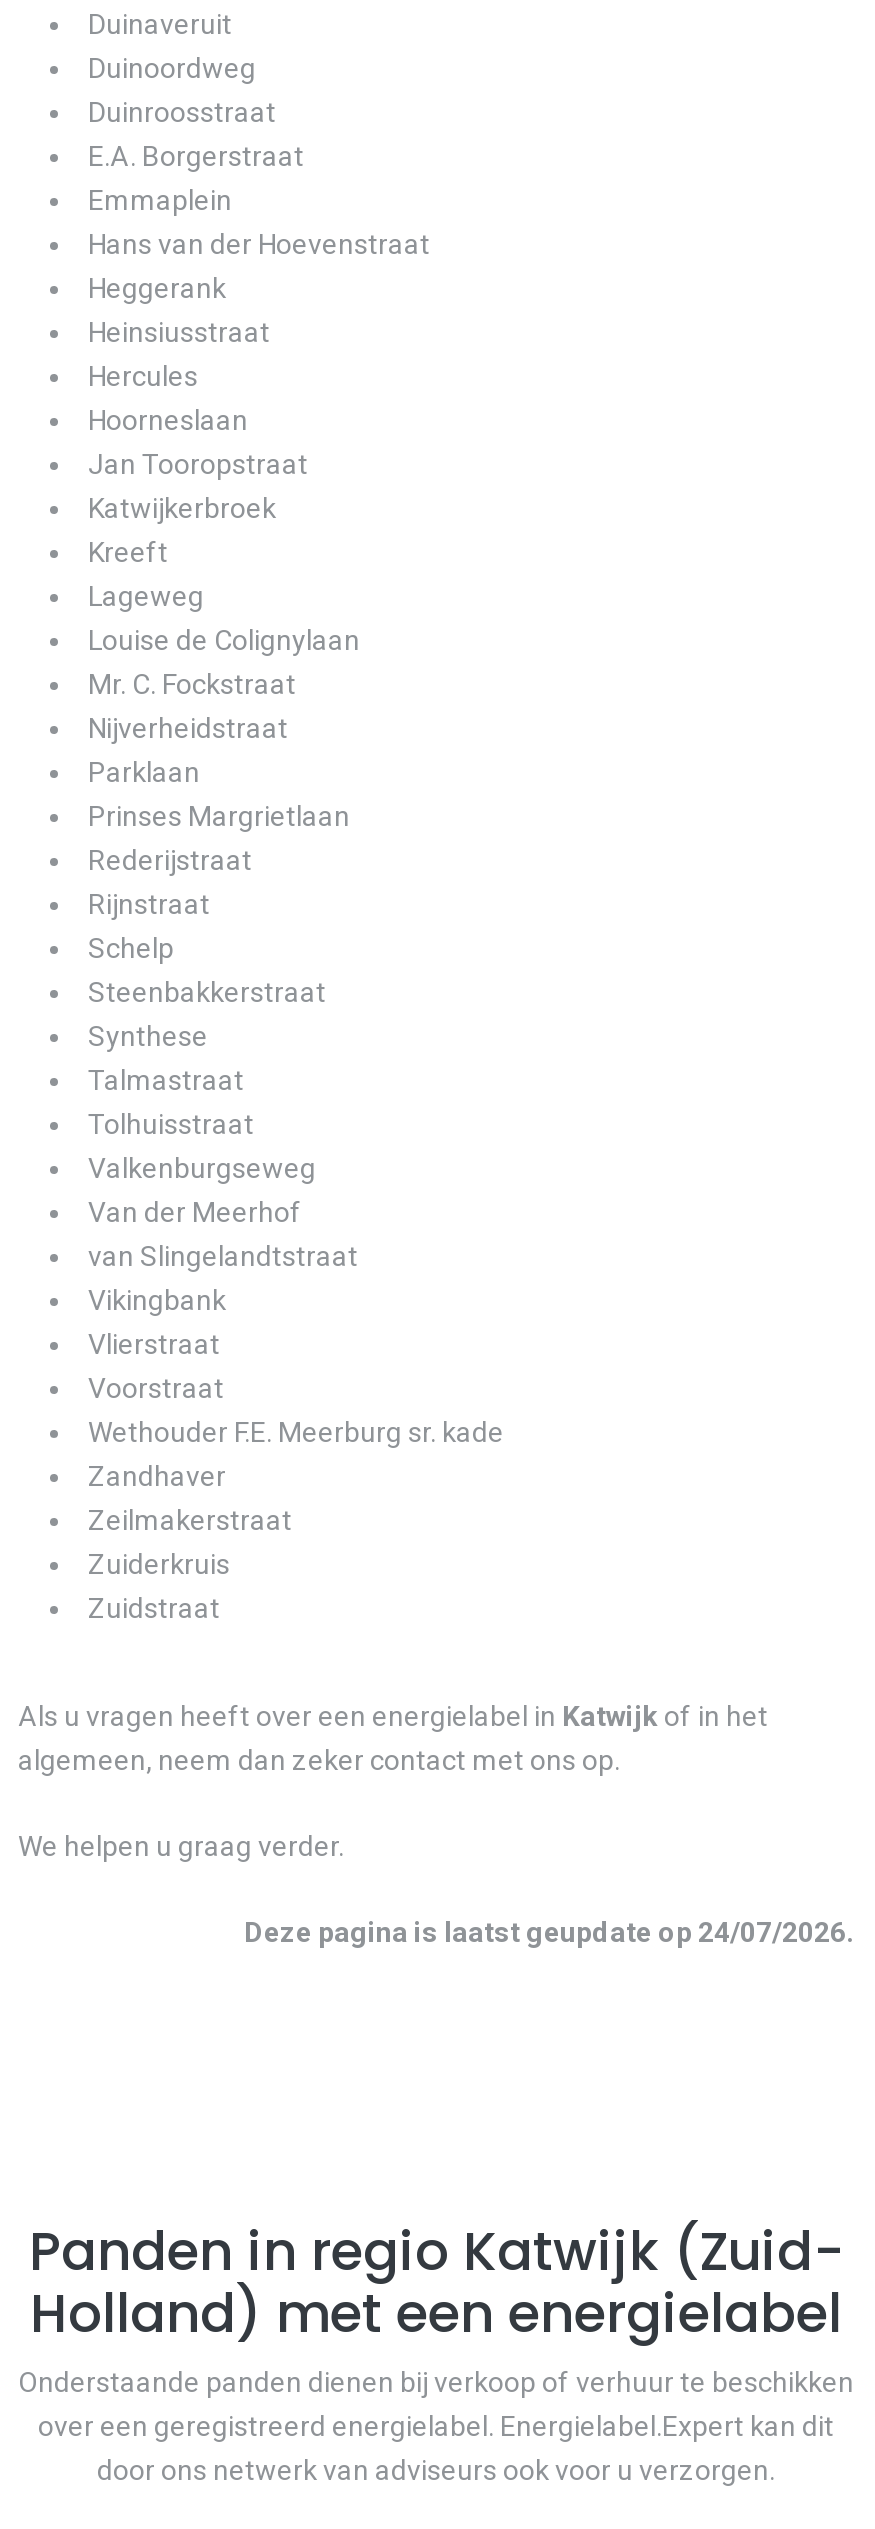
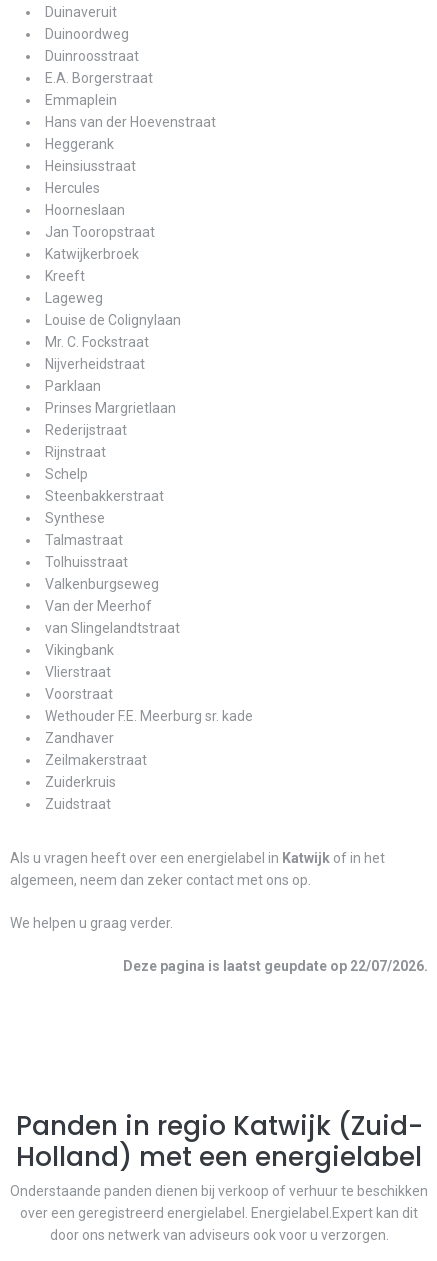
[244,1915,854,1947] Deze pagina is laatst geupdate op 24/07/2026. -> [123,958,428,974] Deze pagina is laatst geupdate op 22/07/2026.

